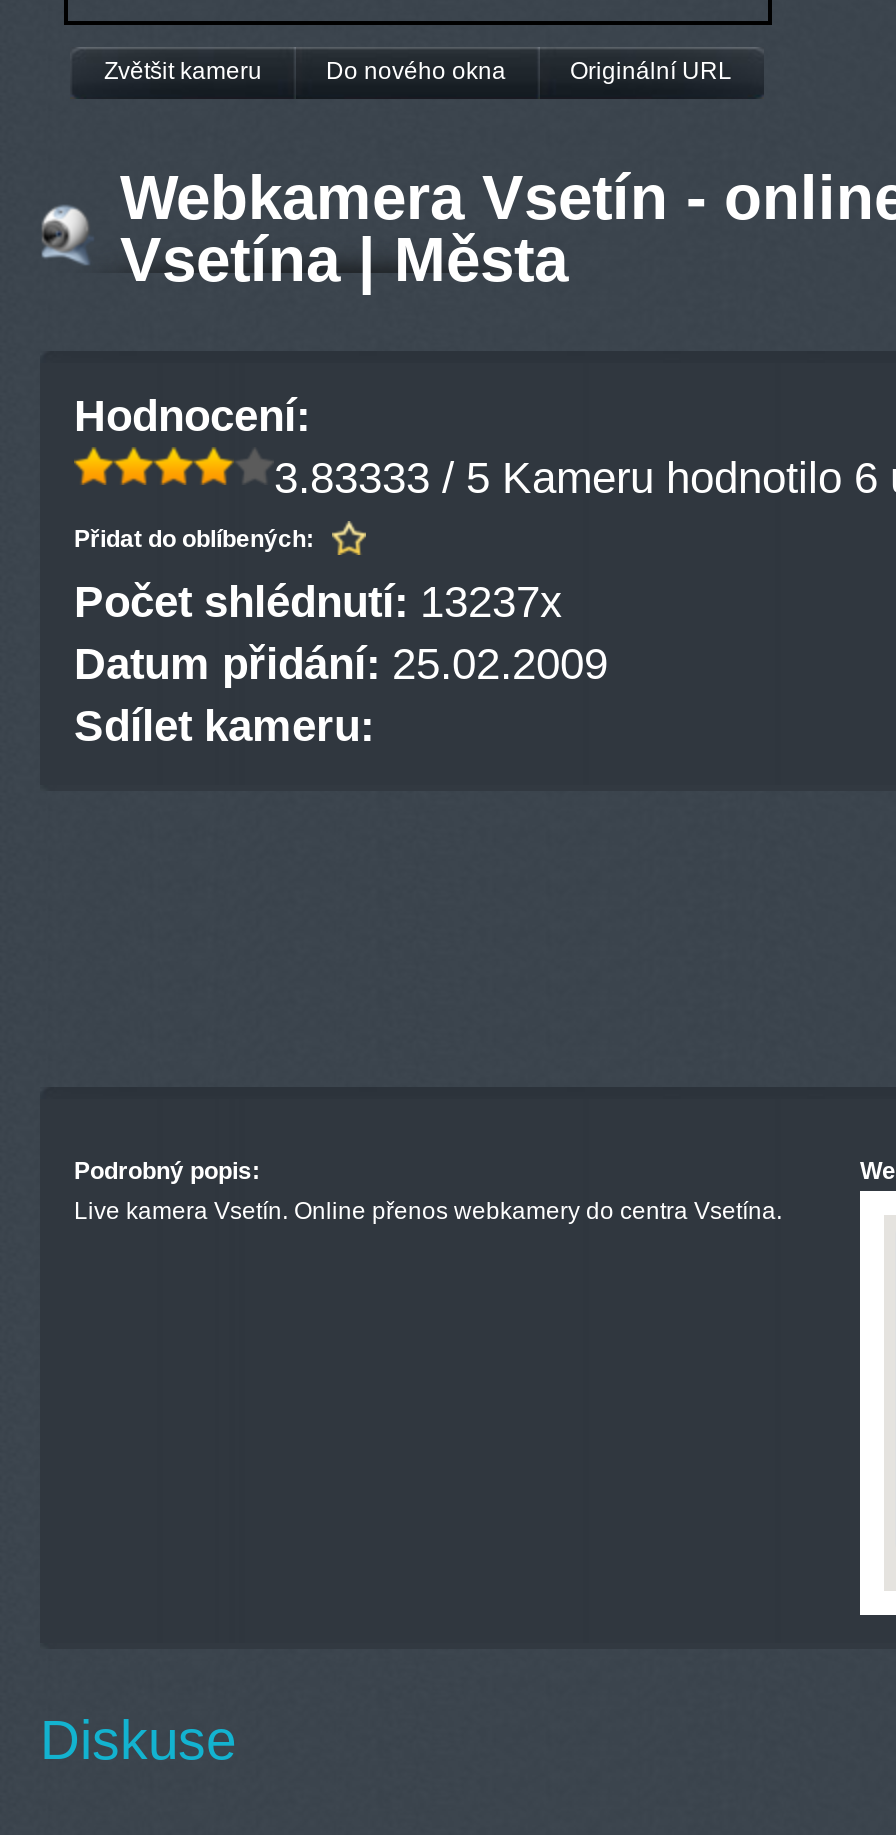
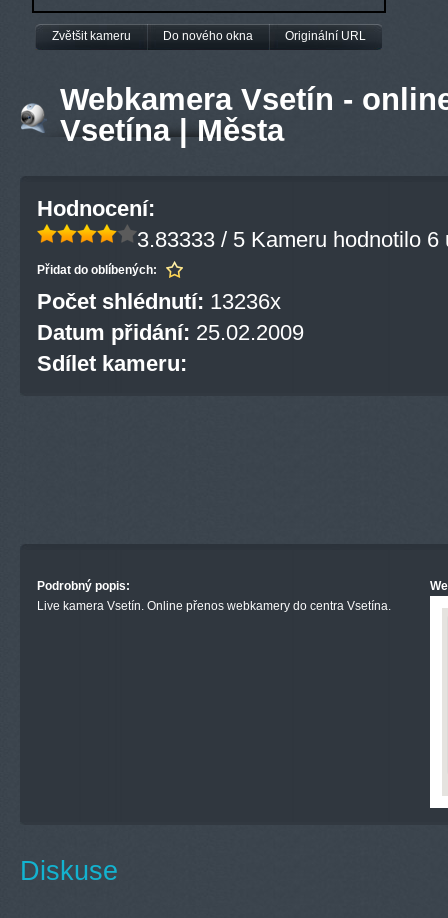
[74,577,562,627] Počet shlédnutí: 13237x -> [37,289,281,314] Počet shlédnutí: 13236x

